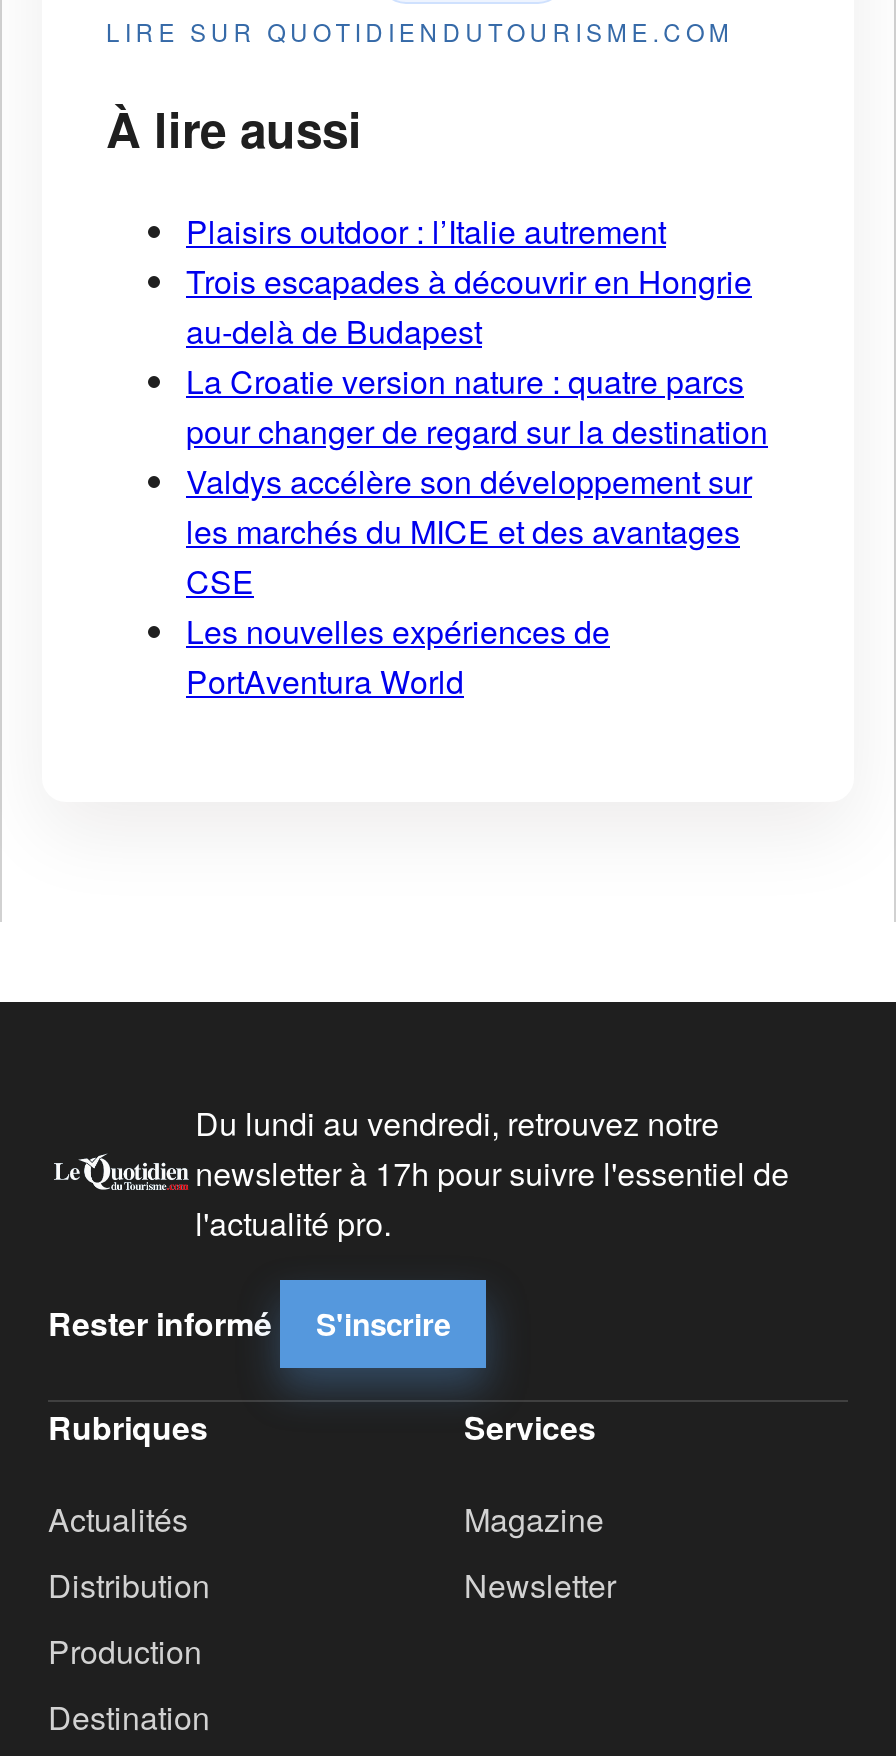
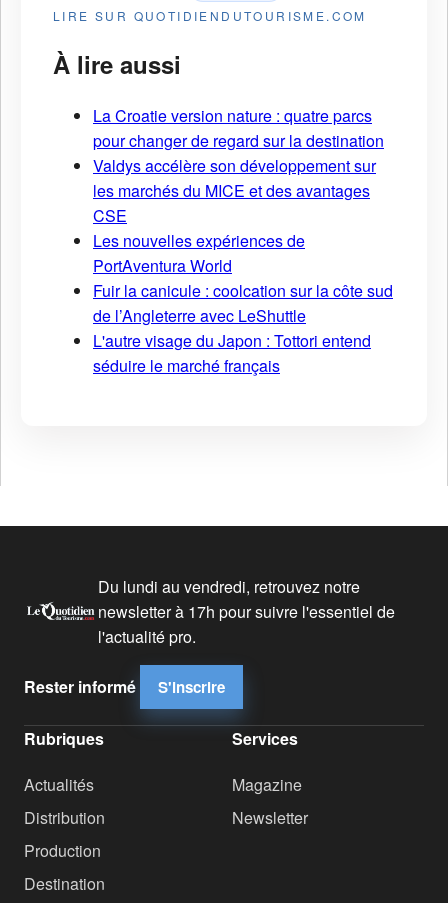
[186,208,752,354] Plaisirs outdoor : l’Italie autrement | Trois escapades à découvrir en Hongrie | au-delà de Budapest -> none
moved [186,358,768,704] -> [93,104,384,277]: La Croatie version nature : quatre parcs | pour changer de regard sur la destination | Valdys accélère son développement sur | les marchés du MICE et des avantages | CSE | Les nouvelles expériences de | PortAventura World
none -> [93,279,393,377] Fuir la canicule : coolcation sur la côte sud | de l’Angleterre avec LeShuttle | L'autre visage du Japon : Tottori entend | séduire le marché français

